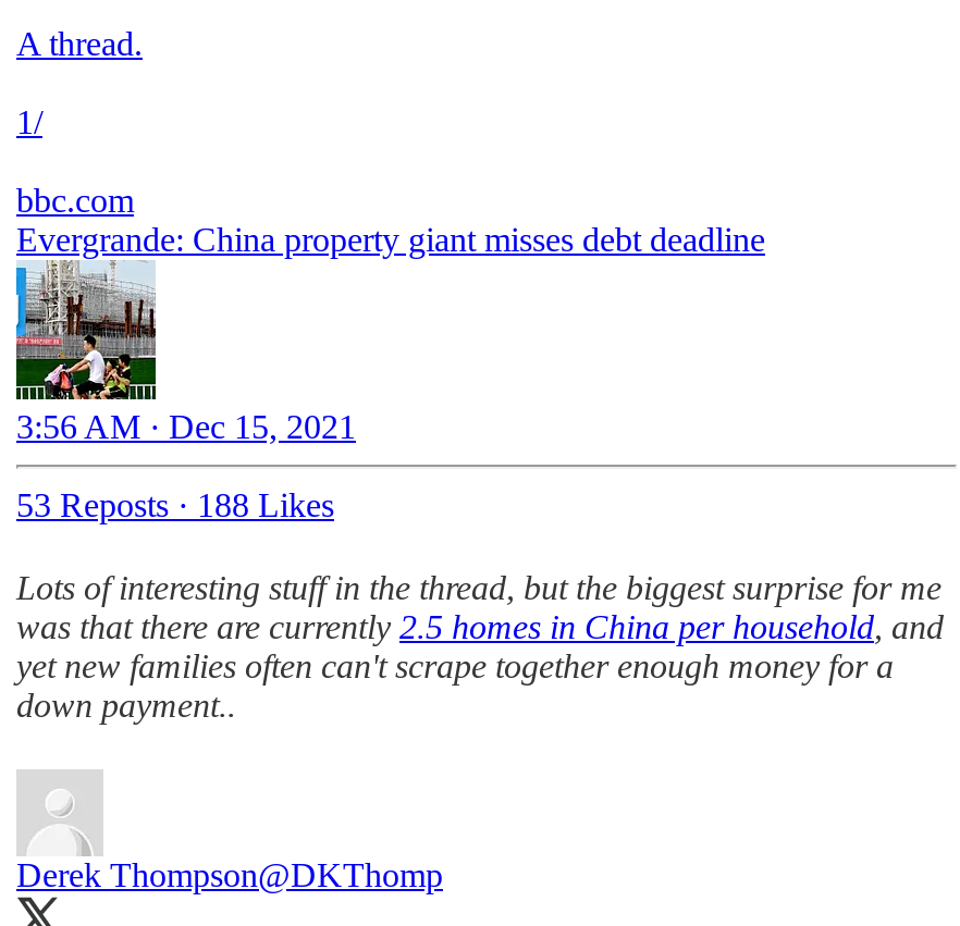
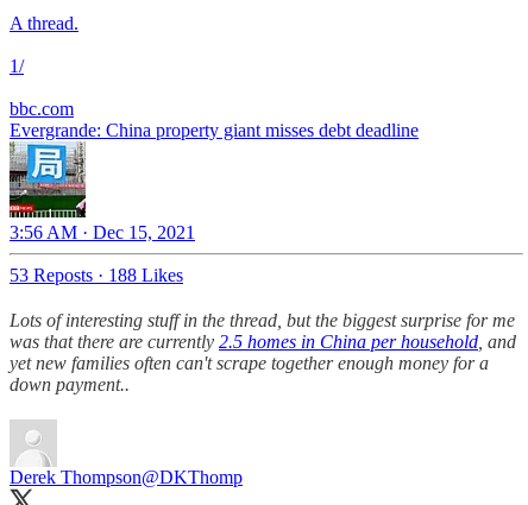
[14,262,158,402] [image] -> [8,143,87,219] [image]

